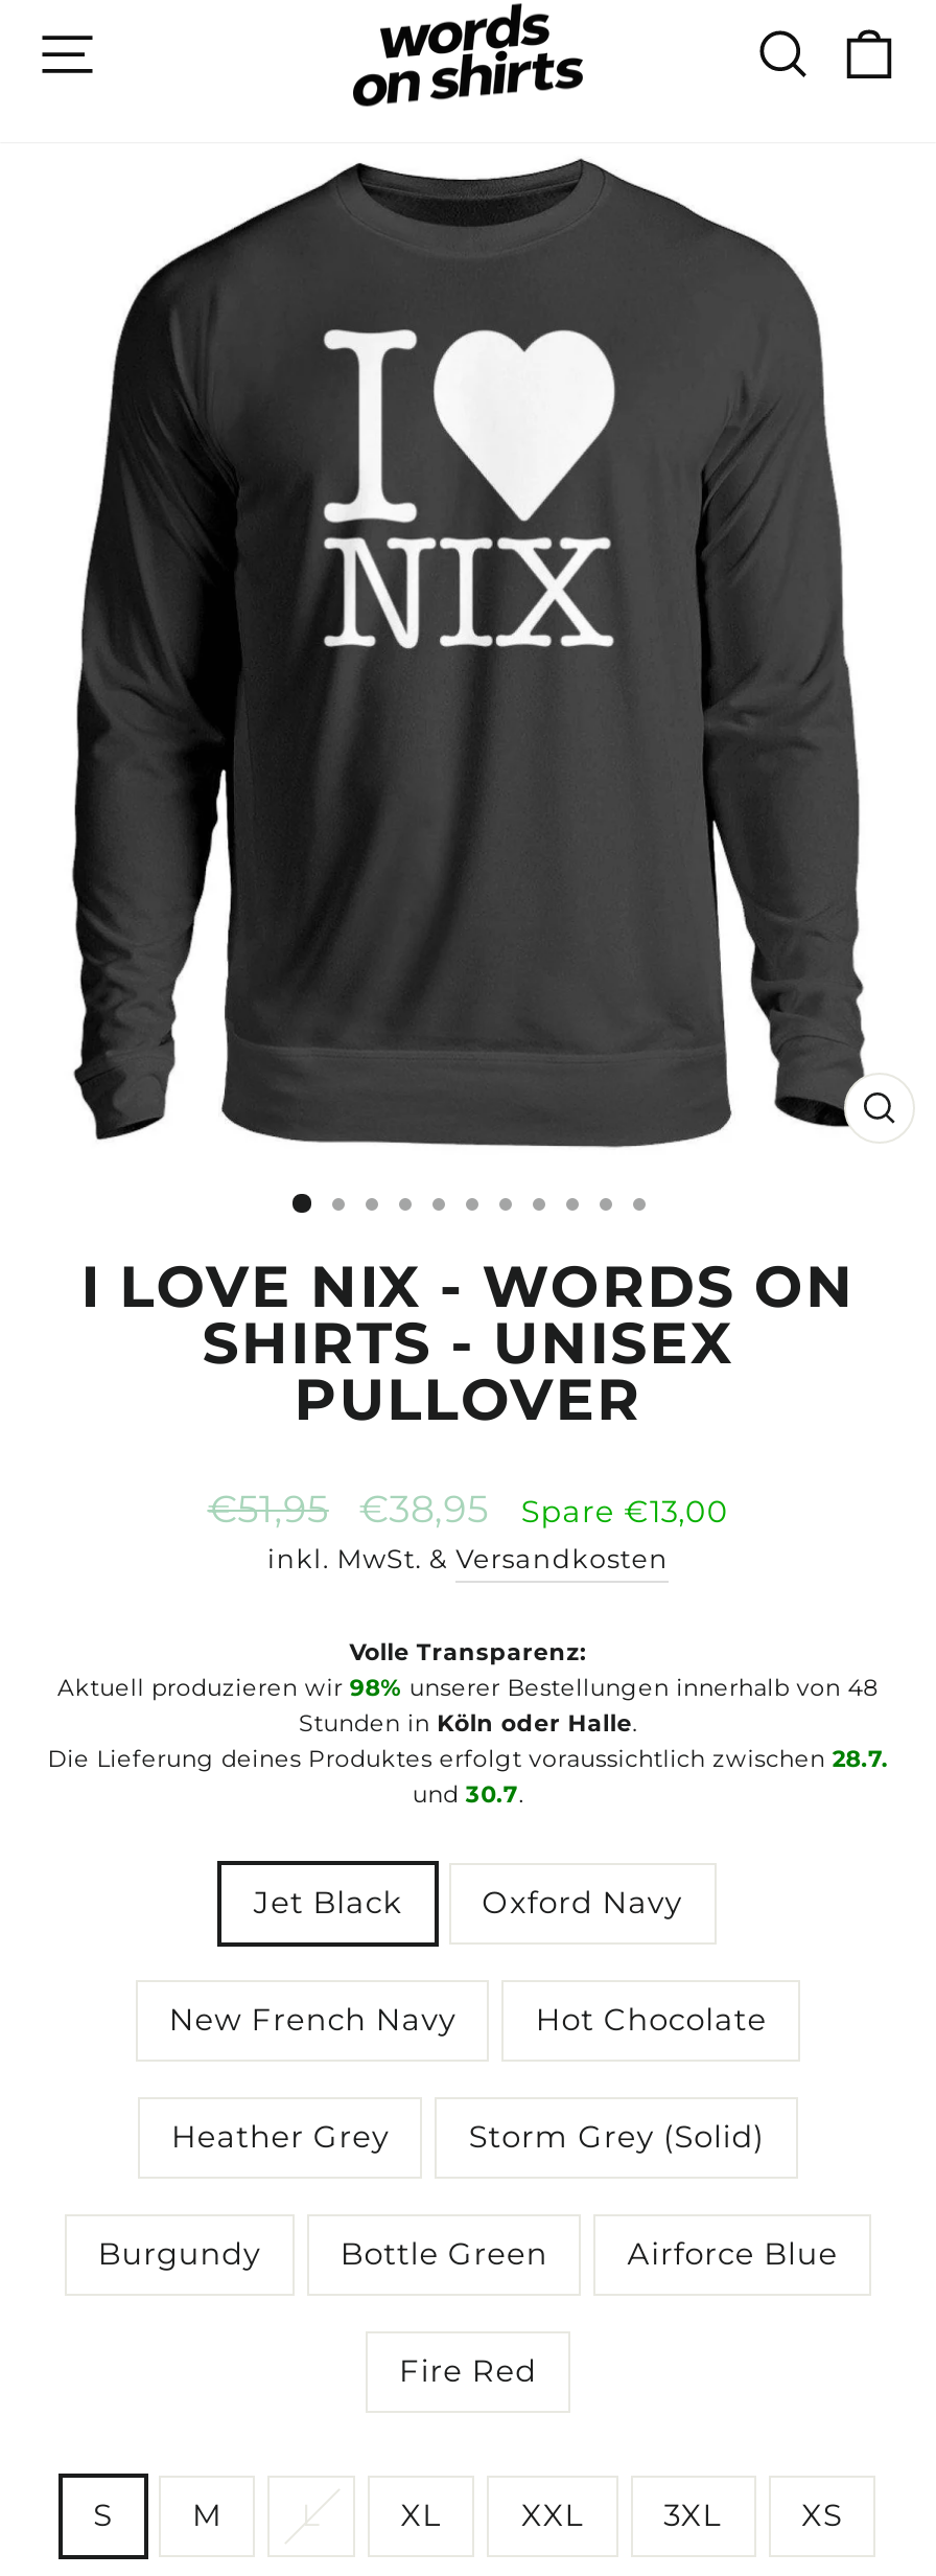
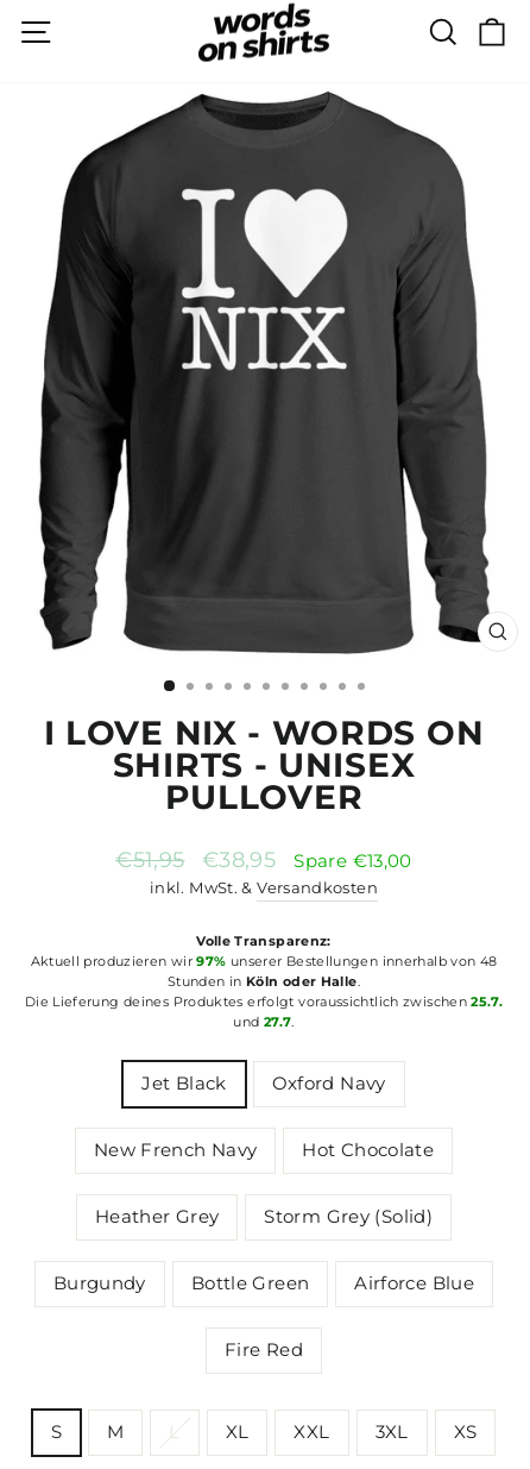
[57,1672,879,1701] Aktuell produzieren wir 98% unserer Bestellungen innerhalb von 48 -> [30,952,497,969] Aktuell produzieren wir 97% unserer Bestellungen innerhalb von 48
[48,1743,888,1772] Die Lieferung deines Produktes erfolgt voraussichtlich zwischen 28.7. -> [25,993,503,1010] Die Lieferung deines Produktes erfolgt voraussichtlich zwischen 25.7.
[412,1779,524,1808] und 30.7. -> [233,1013,294,1030] und 27.7.

